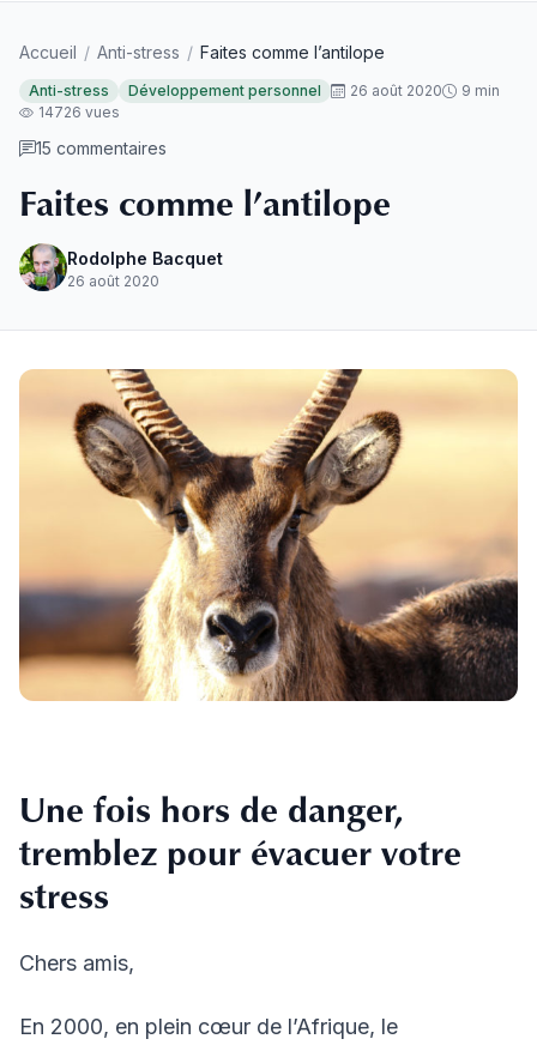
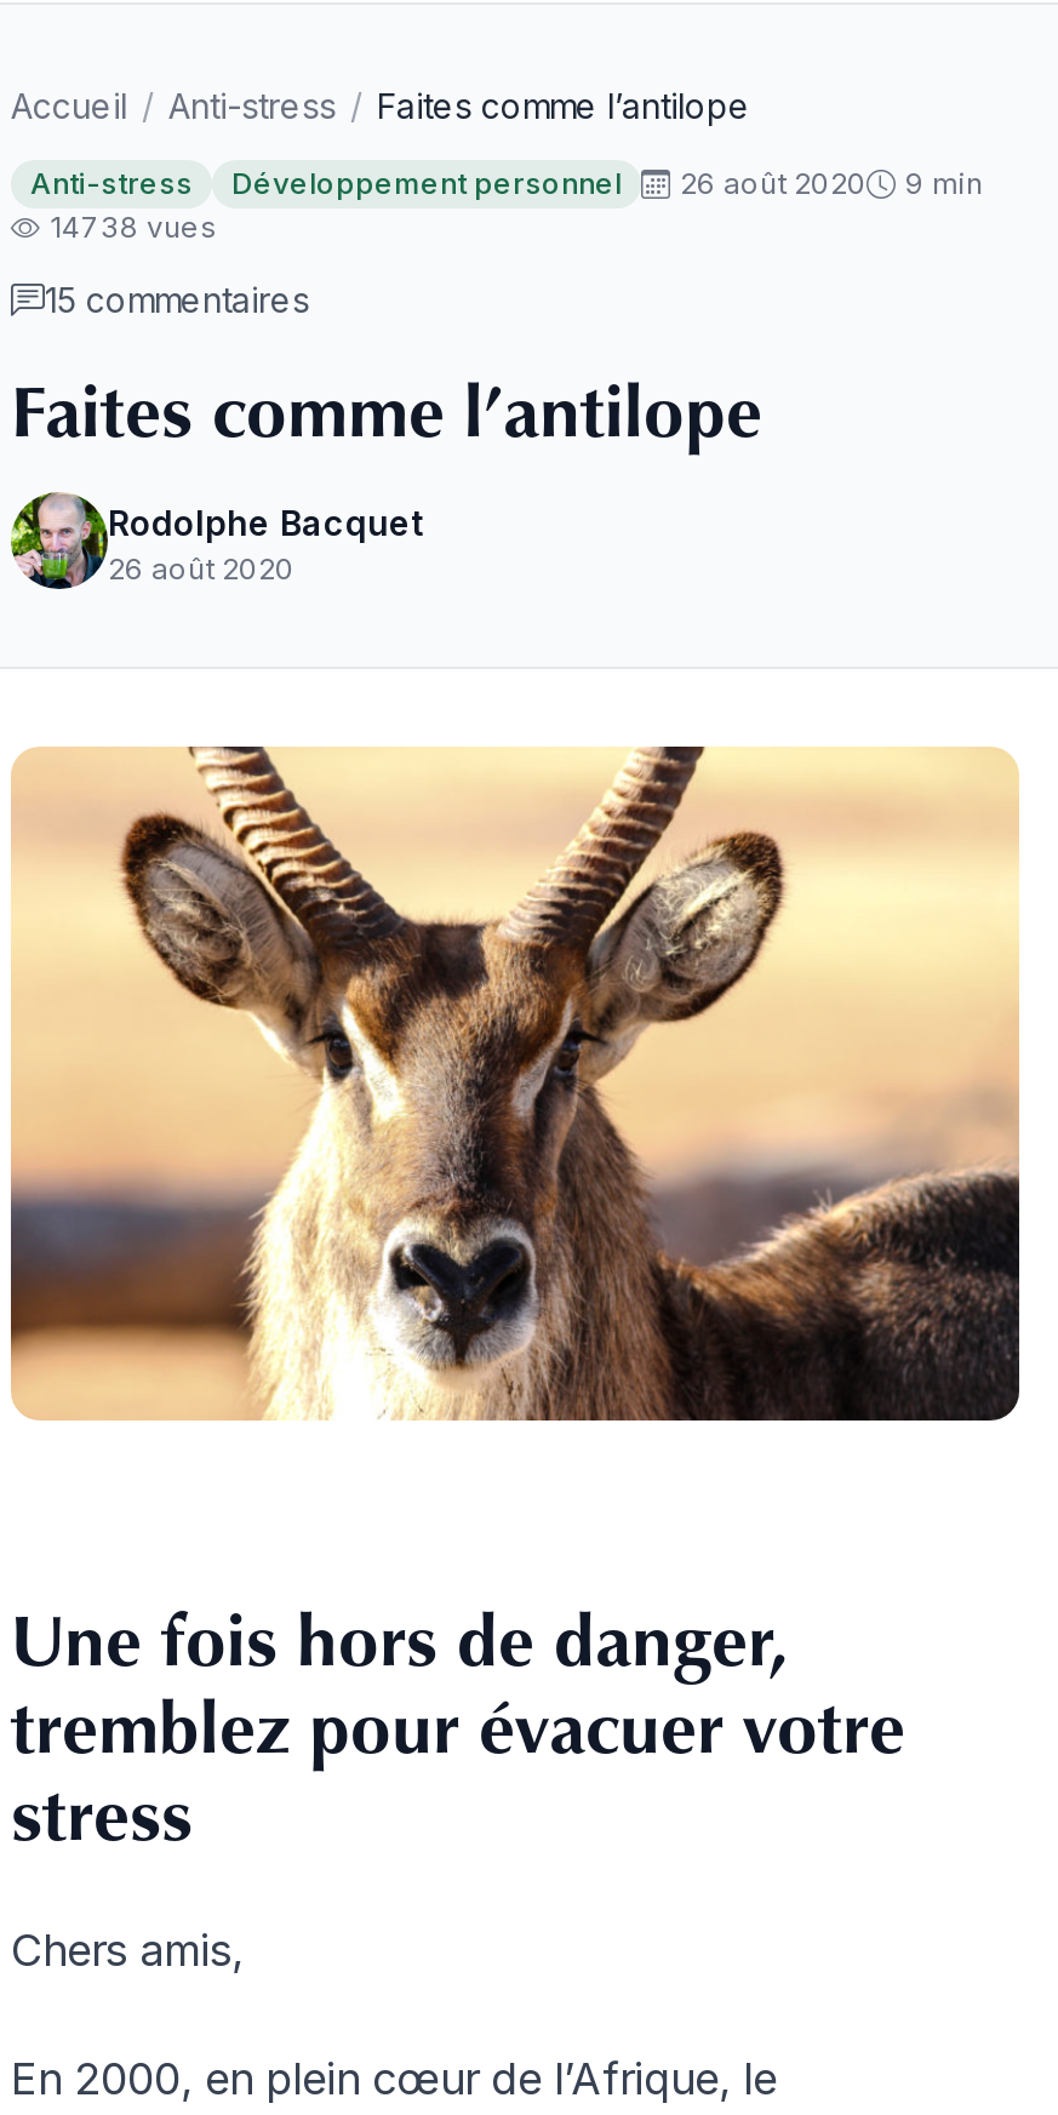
[38,103,120,121] 14726 vues -> [50,208,217,245] 14738 vues

